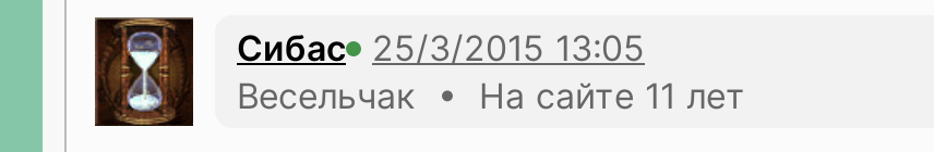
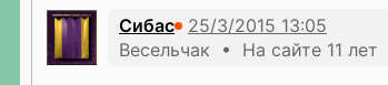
[97,17,193,126] [image] -> [48,10,97,65] [image]

